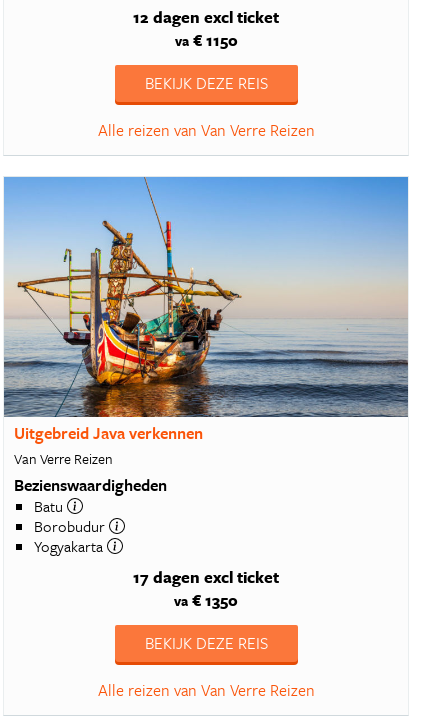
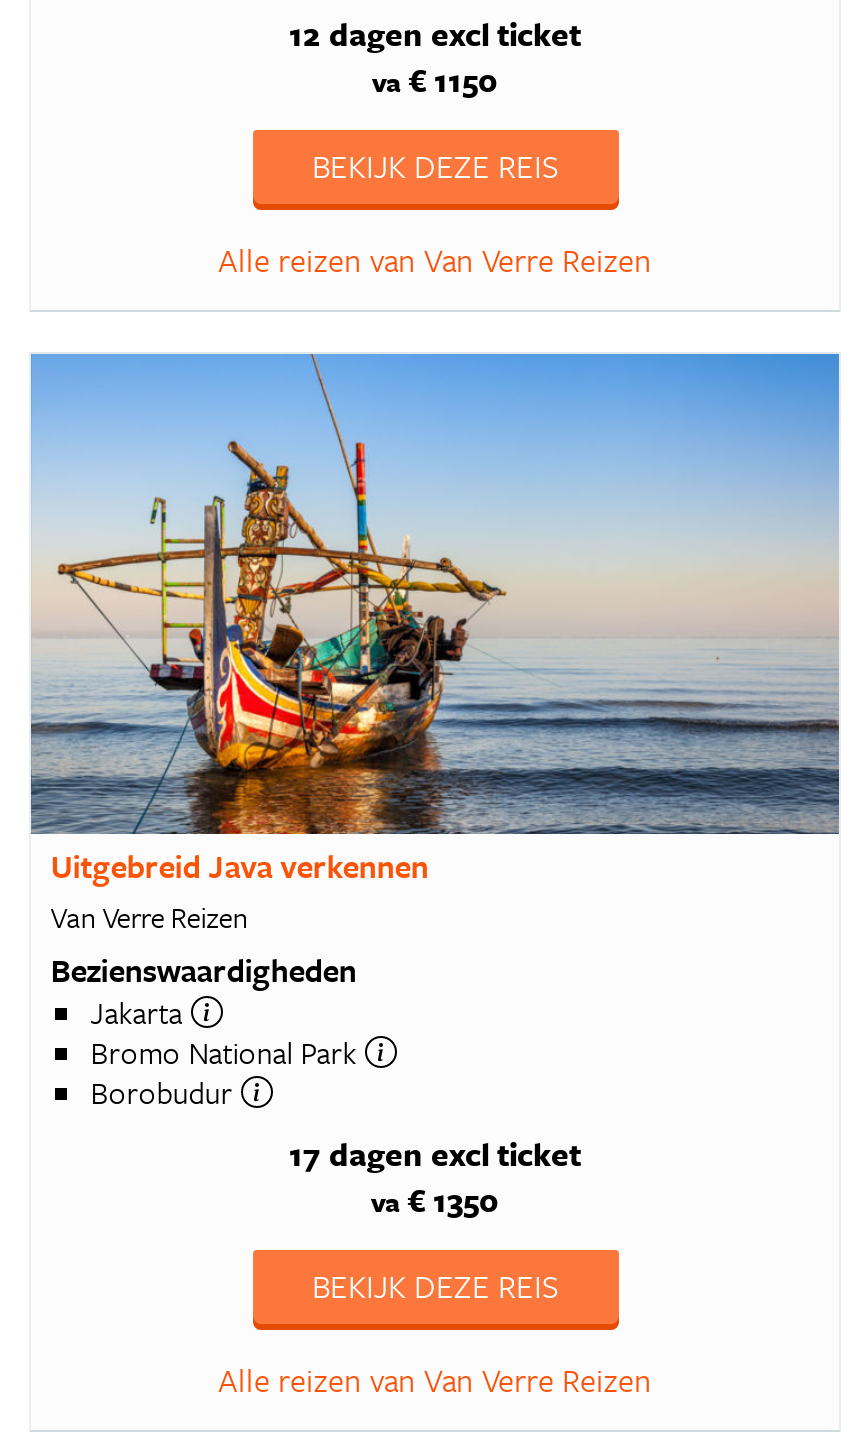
[34,495,67,517] Batu -> [91,989,365,1073] Jakarta | Bromo National Park
moved [34,515,109,537] -> [91,1069,241,1113]: Borobudur
[34,535,107,557] Yogyakarta -> none

